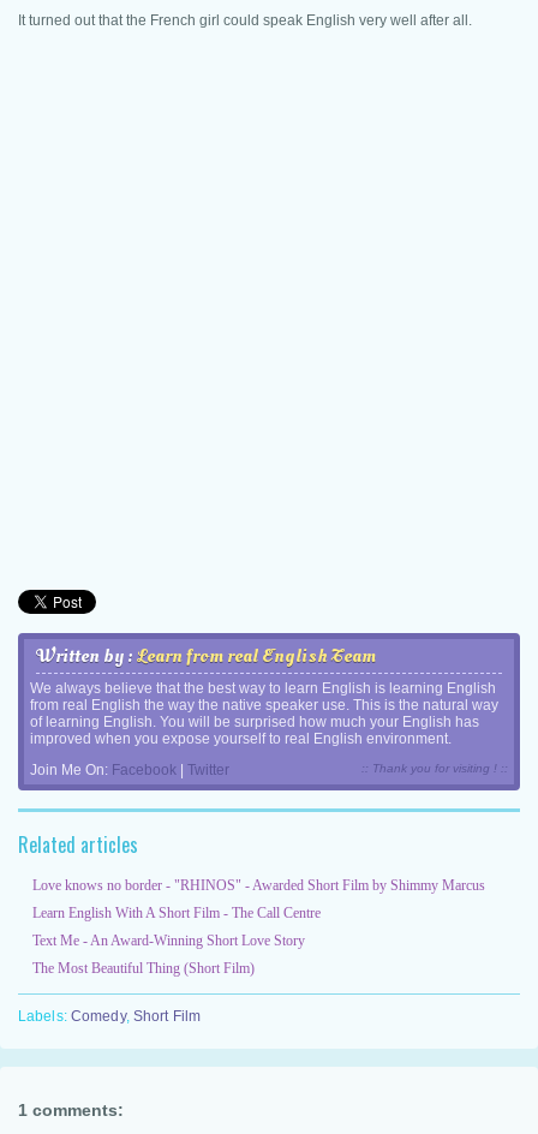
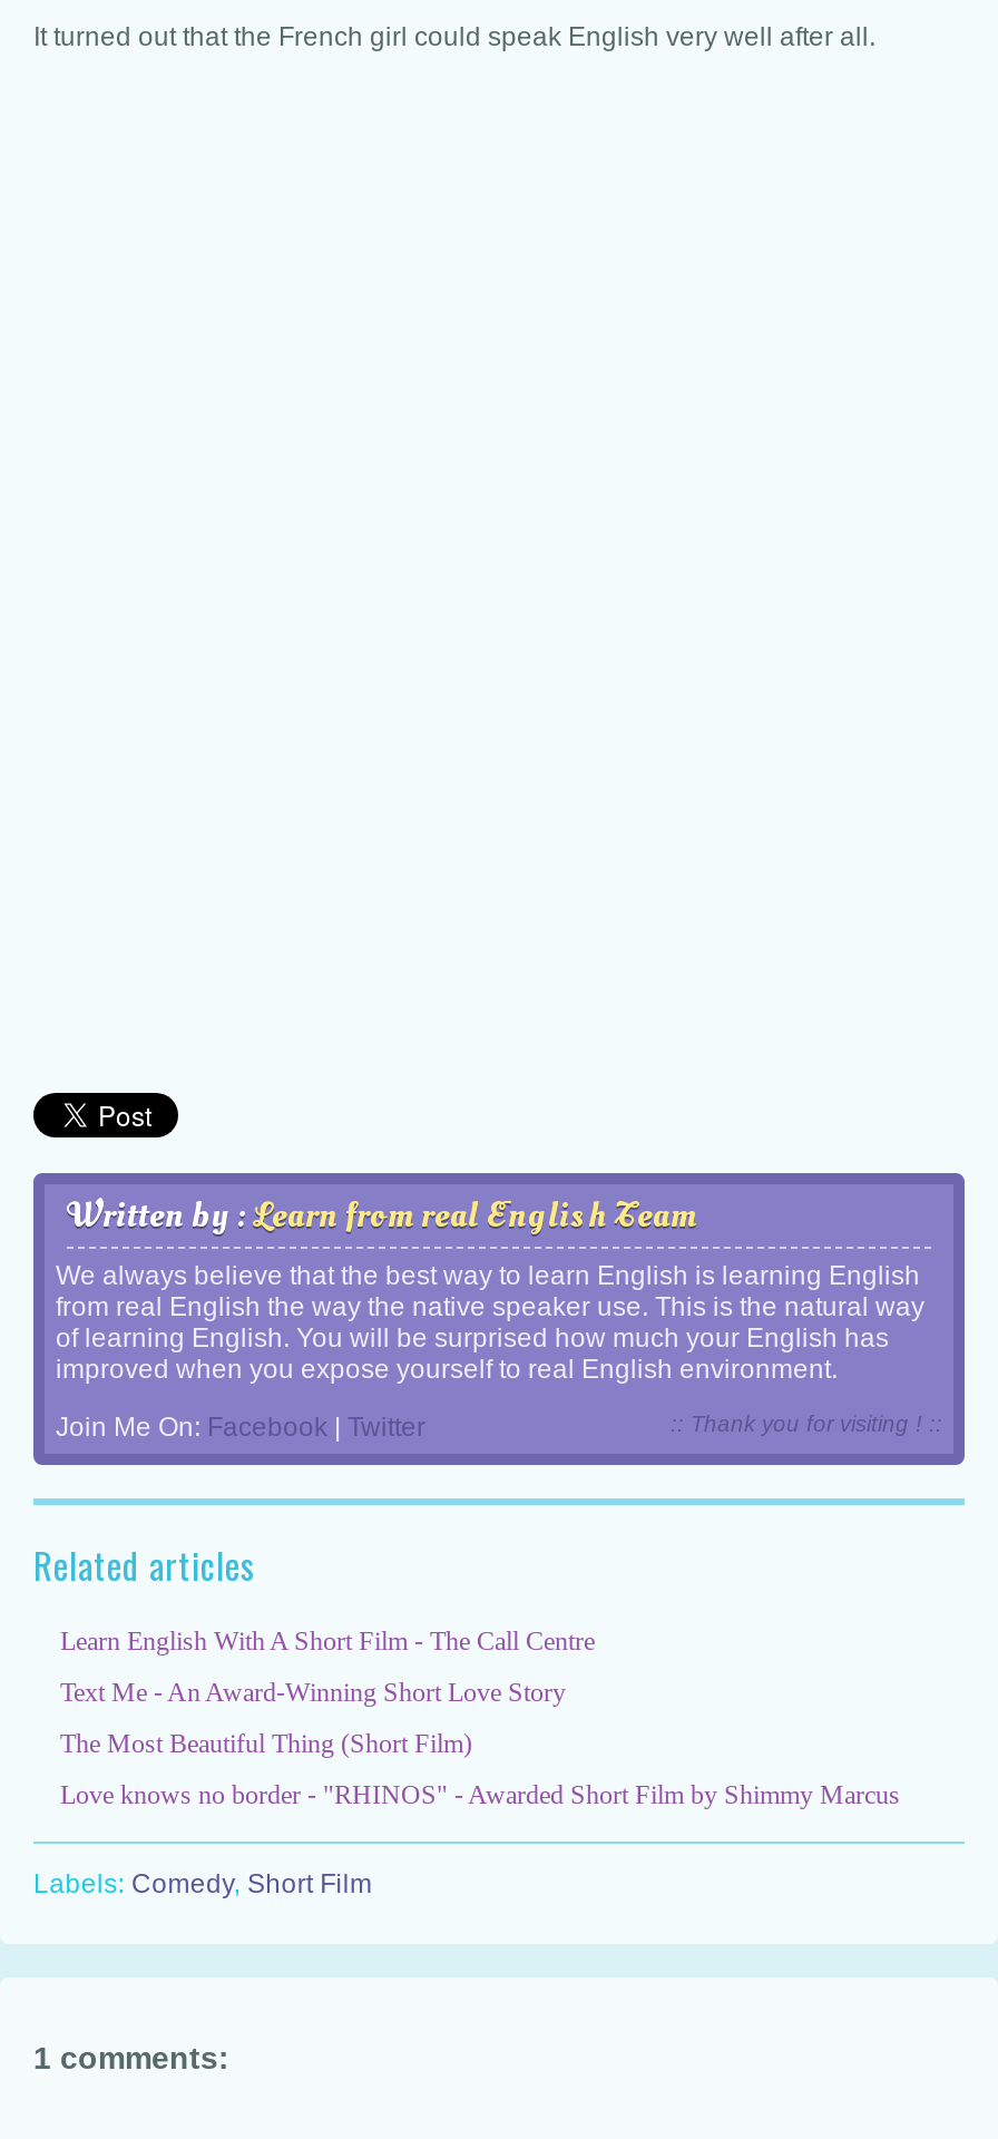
moved [32,877,485,894] -> [60,1779,900,1810]: Love knows no border - "RHINOS" - Awarded Short Film by Shimmy Marcus
moved [32,905,321,977] -> [60,1625,595,1759]: Learn English With A Short Film - The Call Centre | Text Me - An Award-Winning Short Love Story | The Most Beautiful Thing (Short Film)

